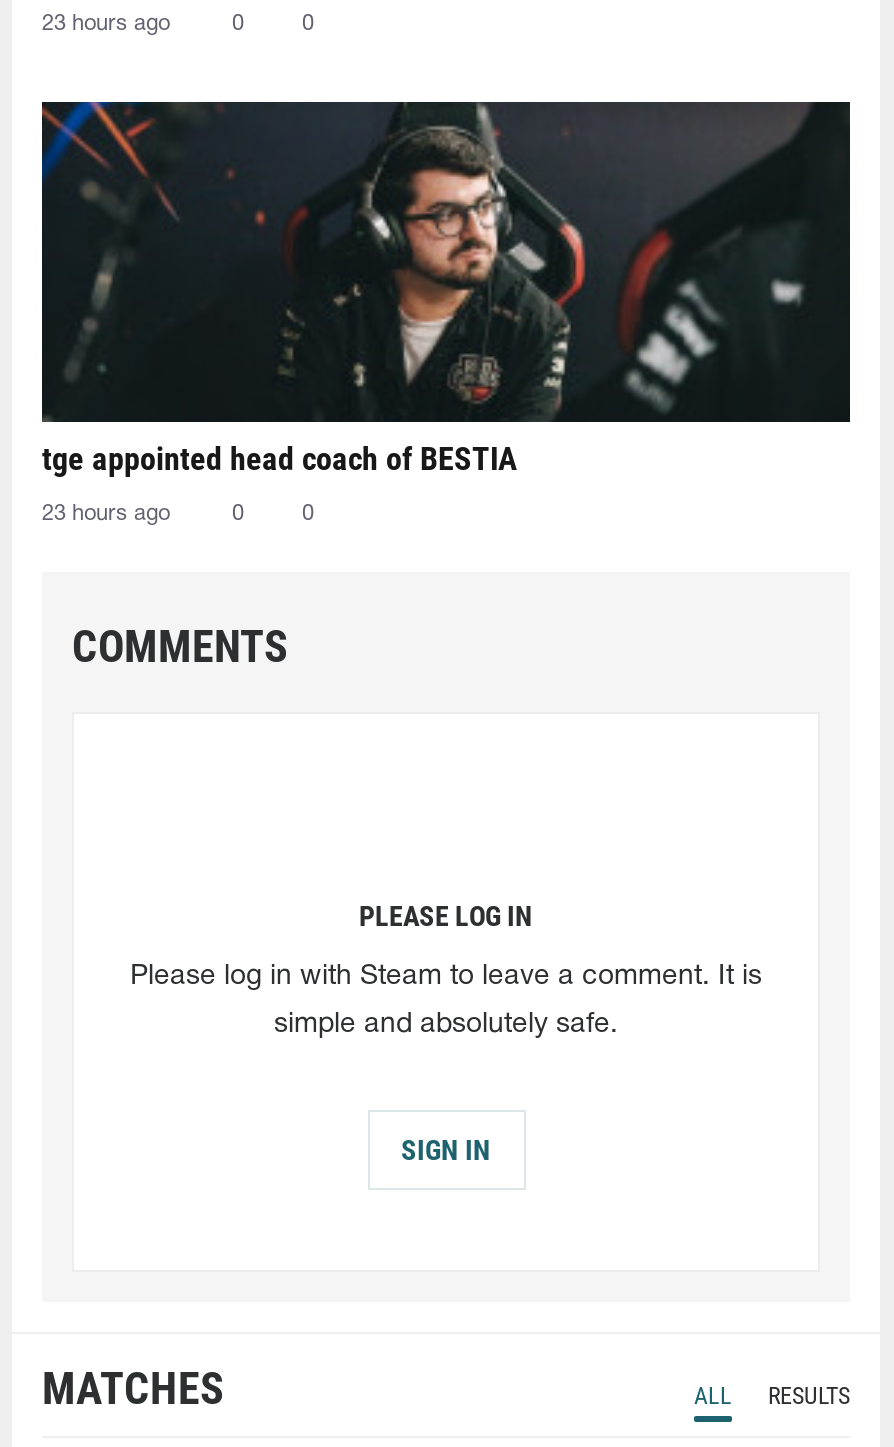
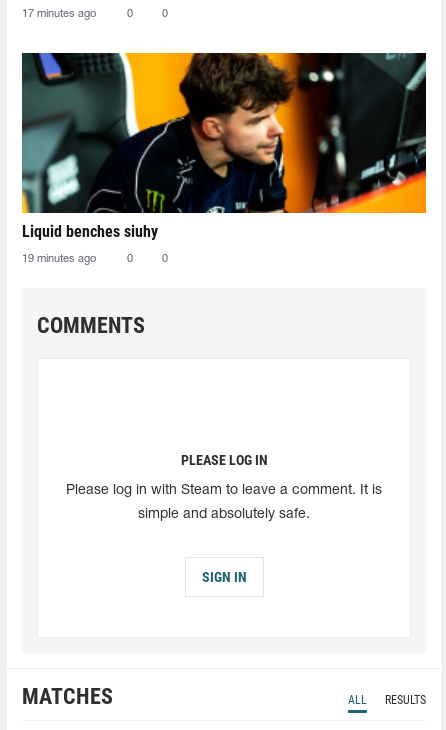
[42,13,170,33] 23 hours ago -> [22,9,96,19] 17 minutes ago
[40,100,852,477] [image] | tge appointed head coach of BESTIA -> [21,52,427,241] [image] | Liquid benches siuhy
[42,503,170,523] 23 hours ago -> [22,254,96,264] 19 minutes ago

